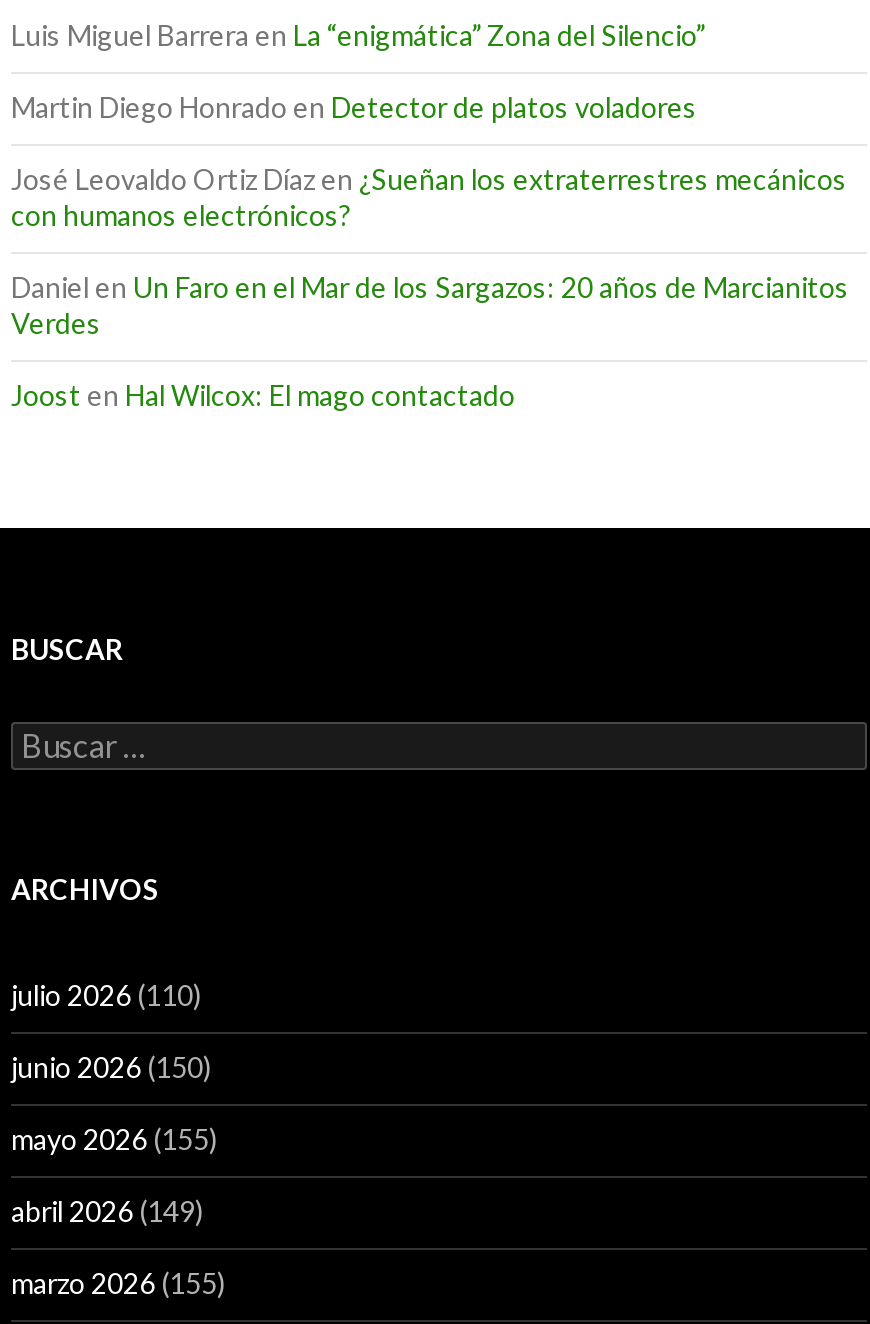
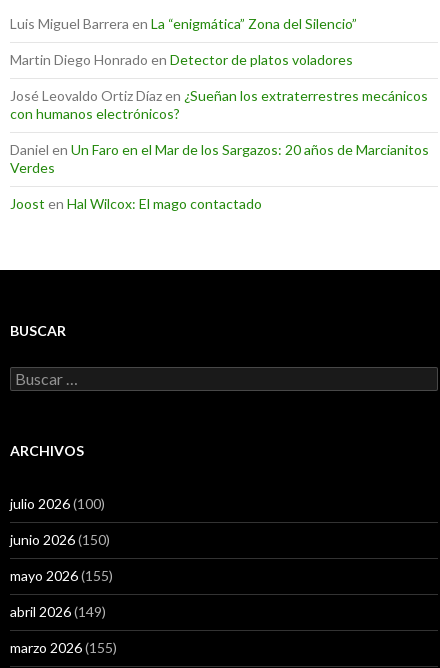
[11,978,201,1012] julio 2026 (110) -> [10,495,105,512] julio 2026 (100)

